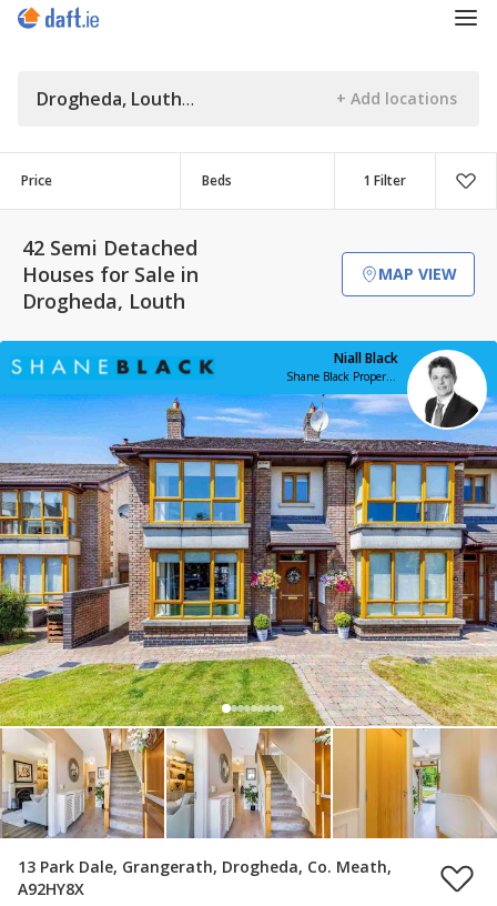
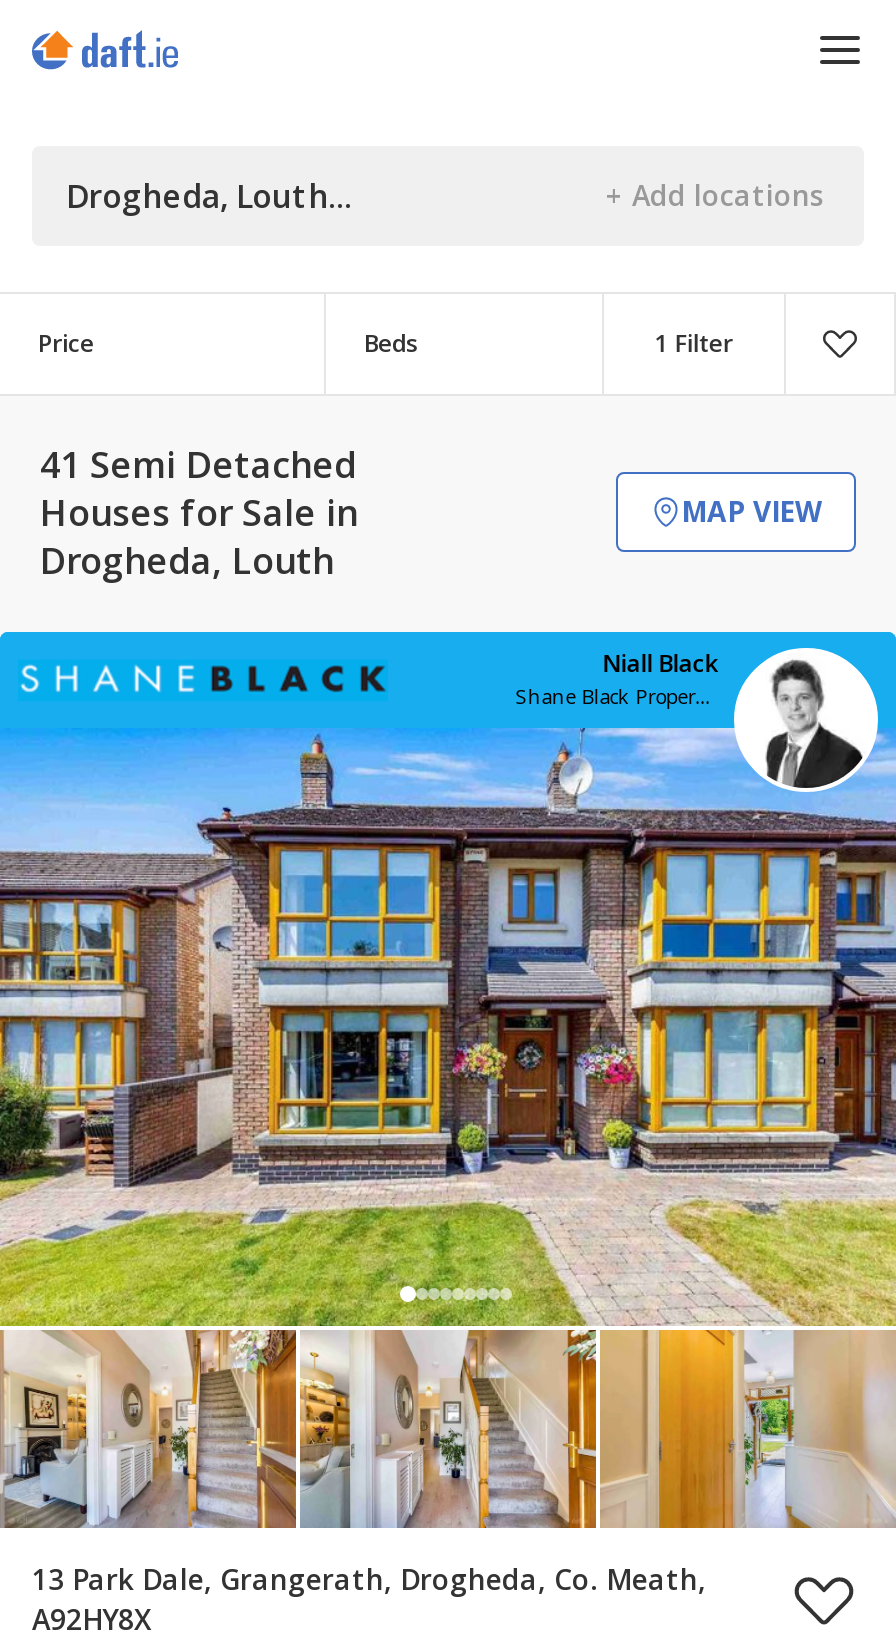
[22,234,197,261] 42 Semi Detached -> [40,440,356,488] 41 Semi Detached

